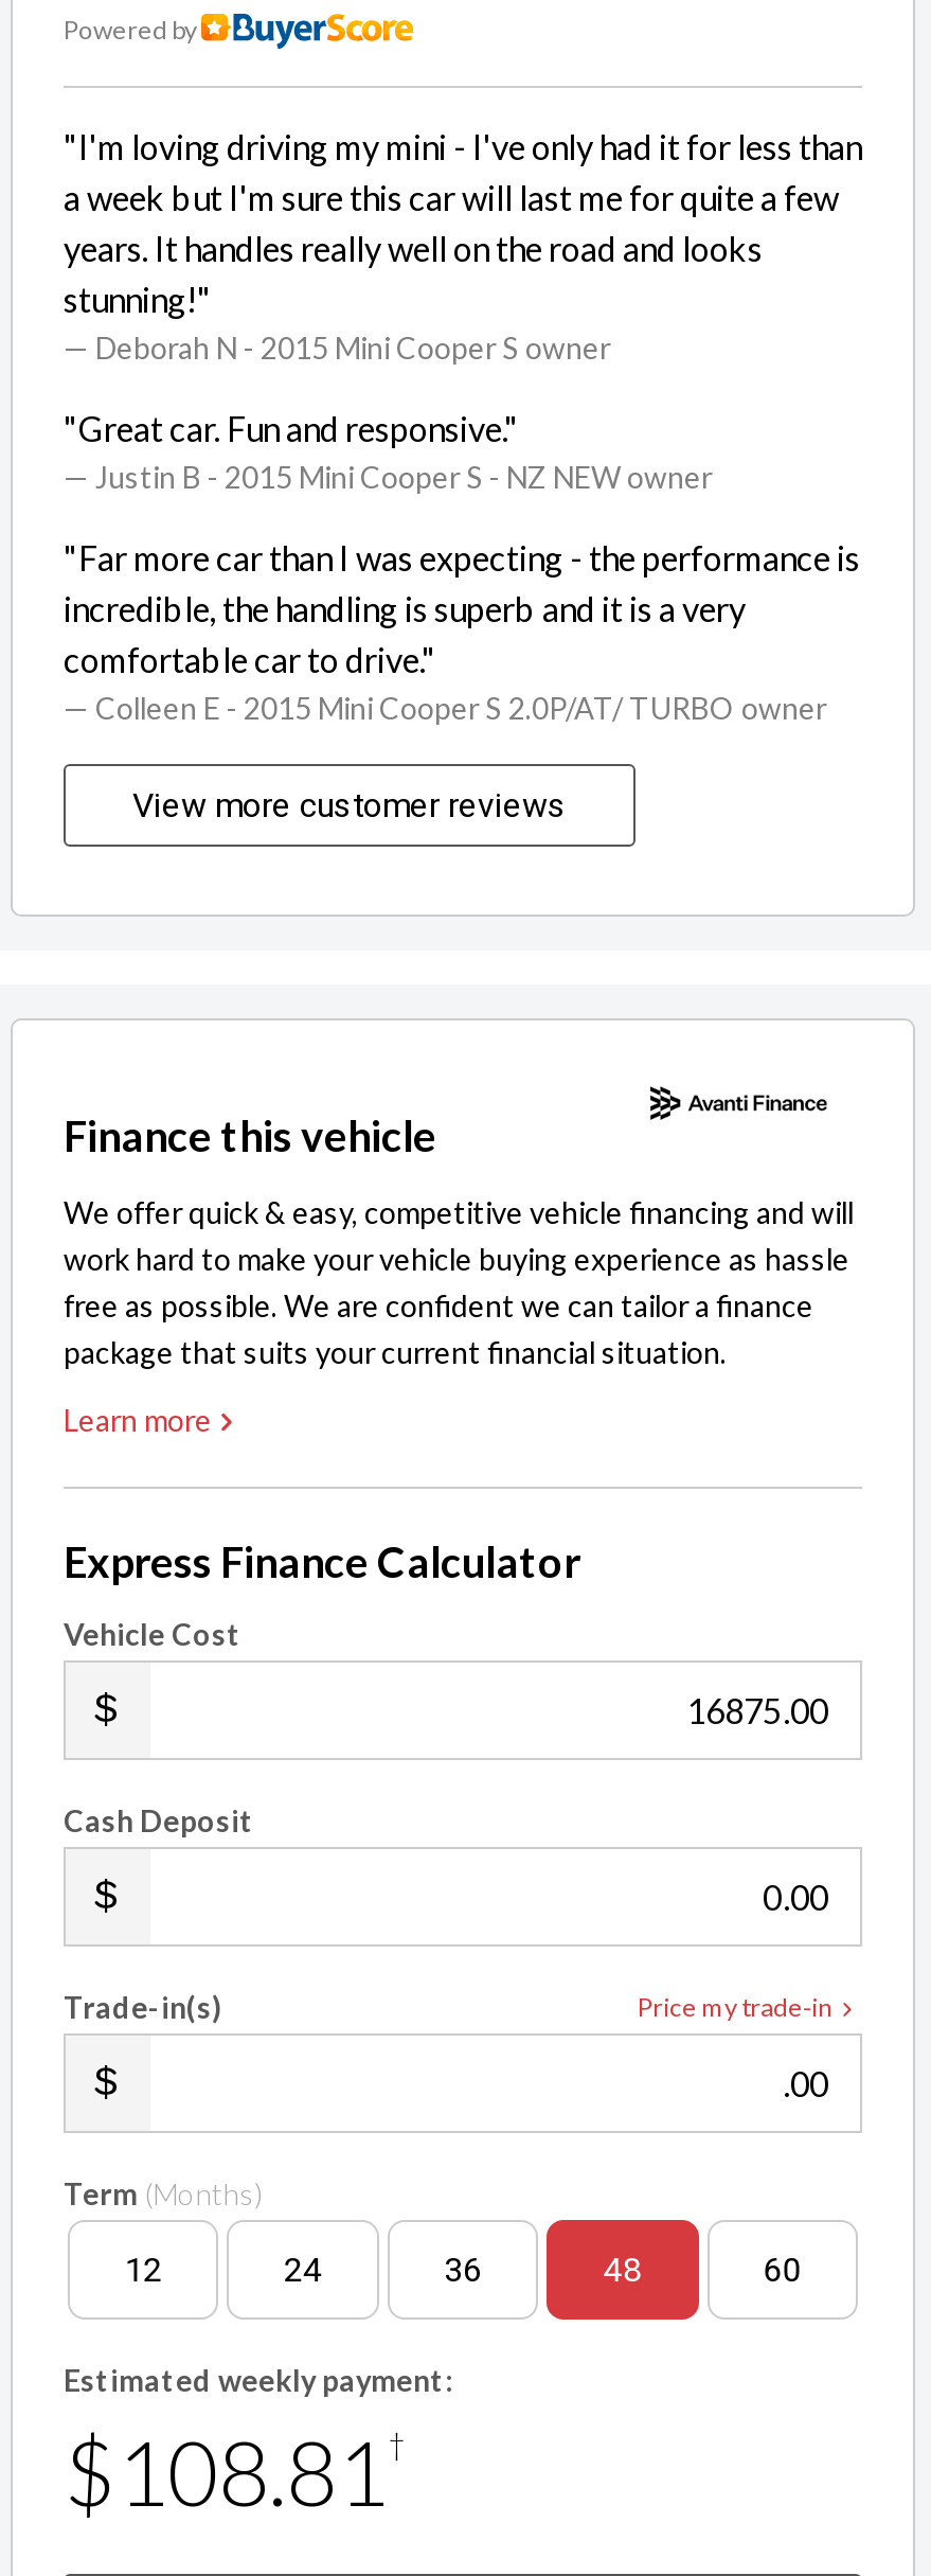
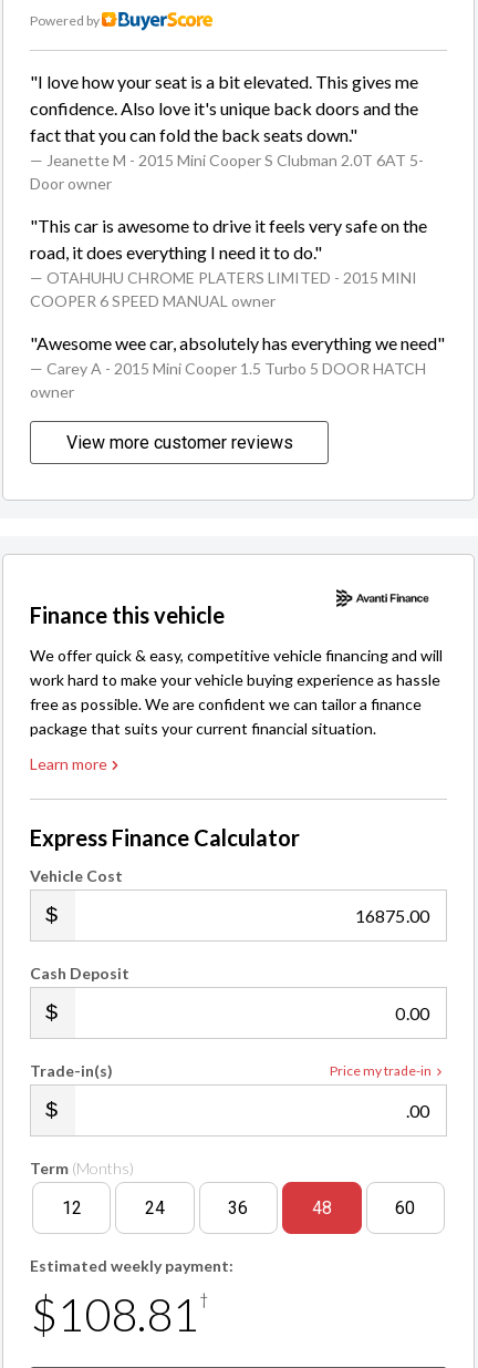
[64,125,862,365] "I'm loving driving my mini - I've only had it for less than | a week but I'm sure this car will last me for quite a few | years. It handles really well on the road and looks | stunning!" | — Deborah N - 2015 Mini Cooper S owner -> [30,70,424,192] "I love how your seat is a bit elevated. This gives me | confidence. Also love it's unique back doors and the | fact that you can fold the back seats down." | — Jeanette M - 2015 Mini Cooper S Clubman 2.0T 6AT 5- | Door owner
[64,407,712,494] "Great car. Fun and responsive." | — Justin B - 2015 Mini Cooper S - NZ NEW owner -> [30,214,427,310] "This car is awesome to drive it feels very safe on the | road, it does everything I need it to do." | — OTAHUHU CHROME PLATERS LIMITED - 2015 MINI | COOPER 6 SPEED MANUAL owner
[64,536,860,725] "Far more car than I was expecting - the performance is | incredible, the handling is superb and it is a very | comfortable car to drive." | — Colleen E - 2015 Mini Cooper S 2.0P/AT/ TURBO owner -> [30,332,445,400] "Awesome wee car, absolutely has everything we need" | — Carey A - 2015 Mini Cooper 1.5 Turbo 5 DOOR HATCH | owner

